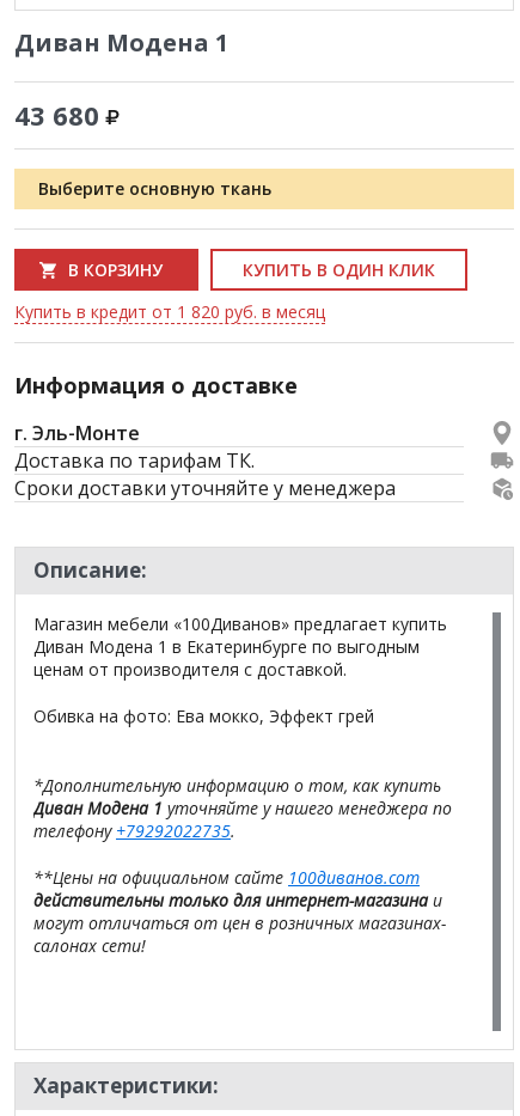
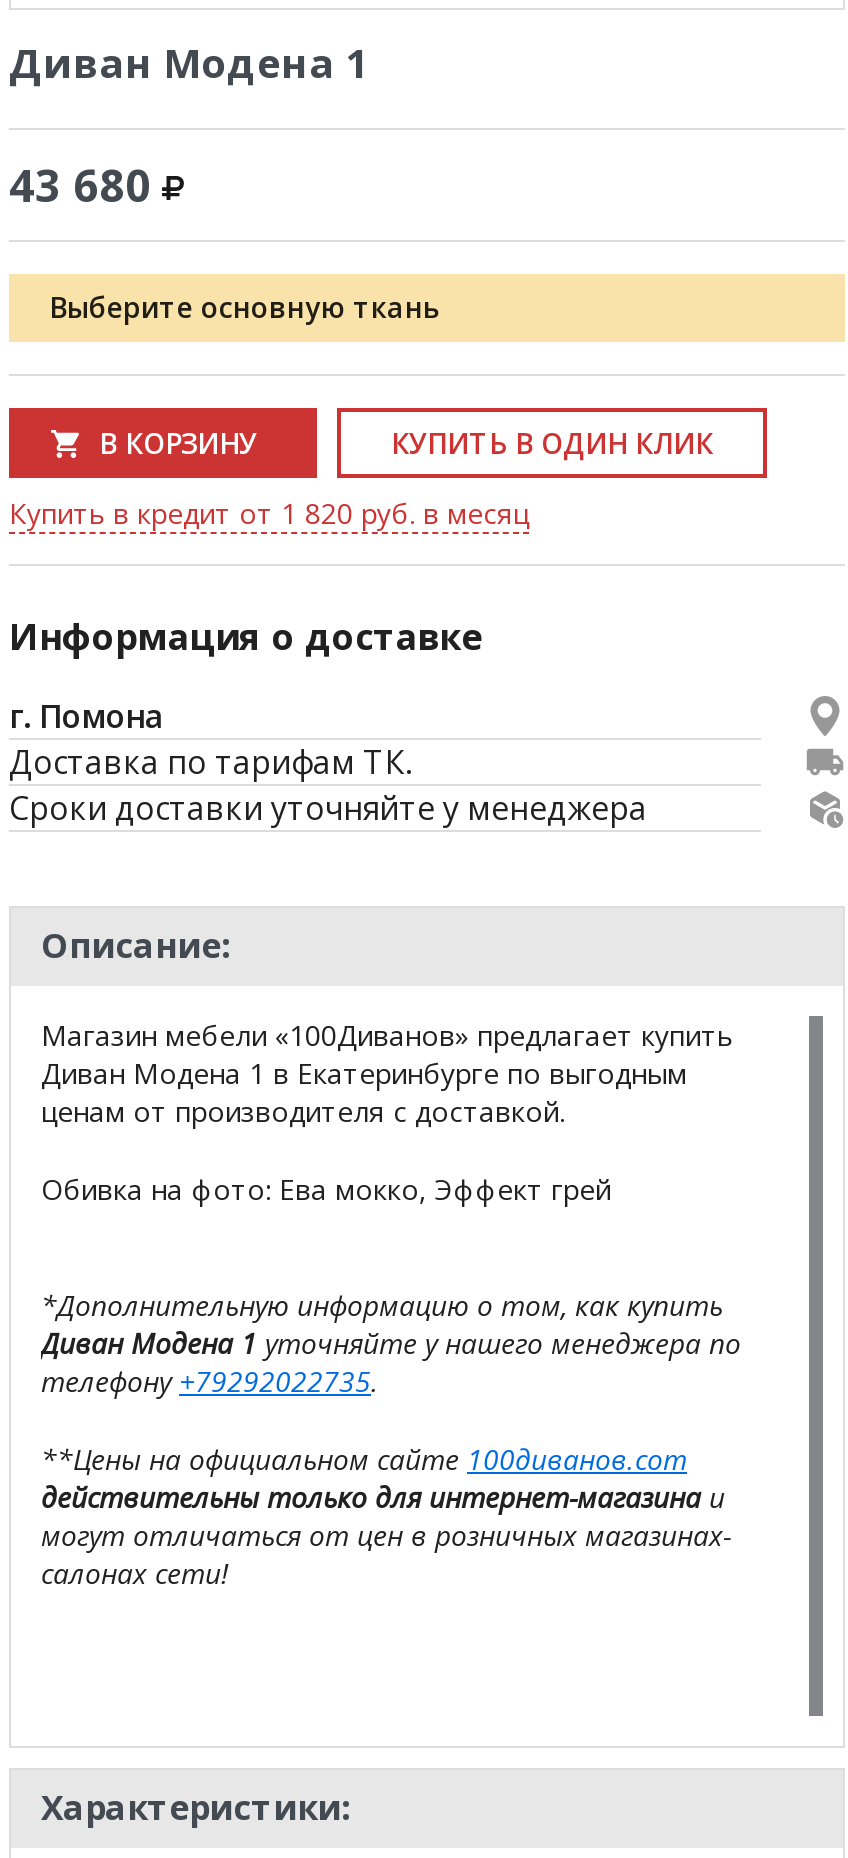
[14,420,140,446] г. Эль-Монте -> [9,694,163,738] г. Помона

